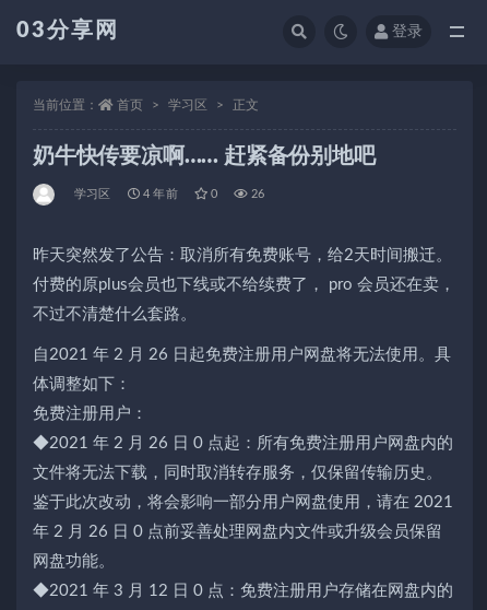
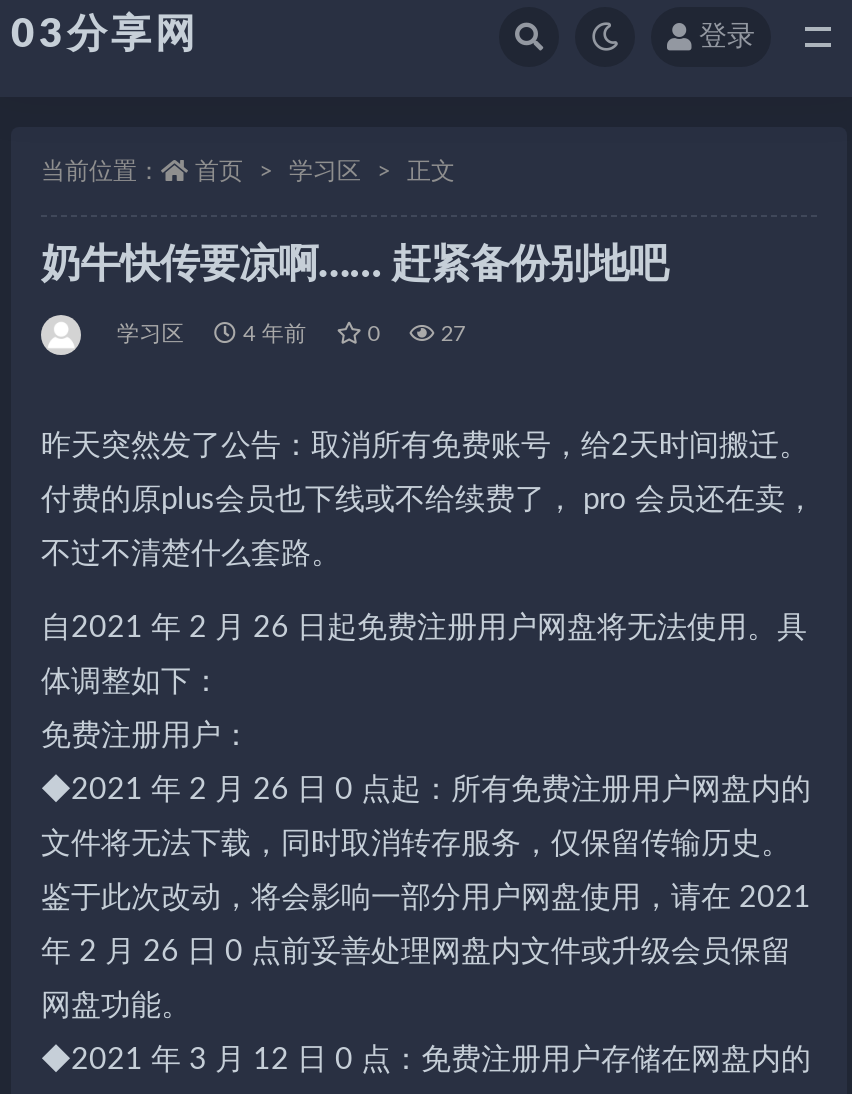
[247,188,264,200] 26 -> [434,323,465,345] 27

